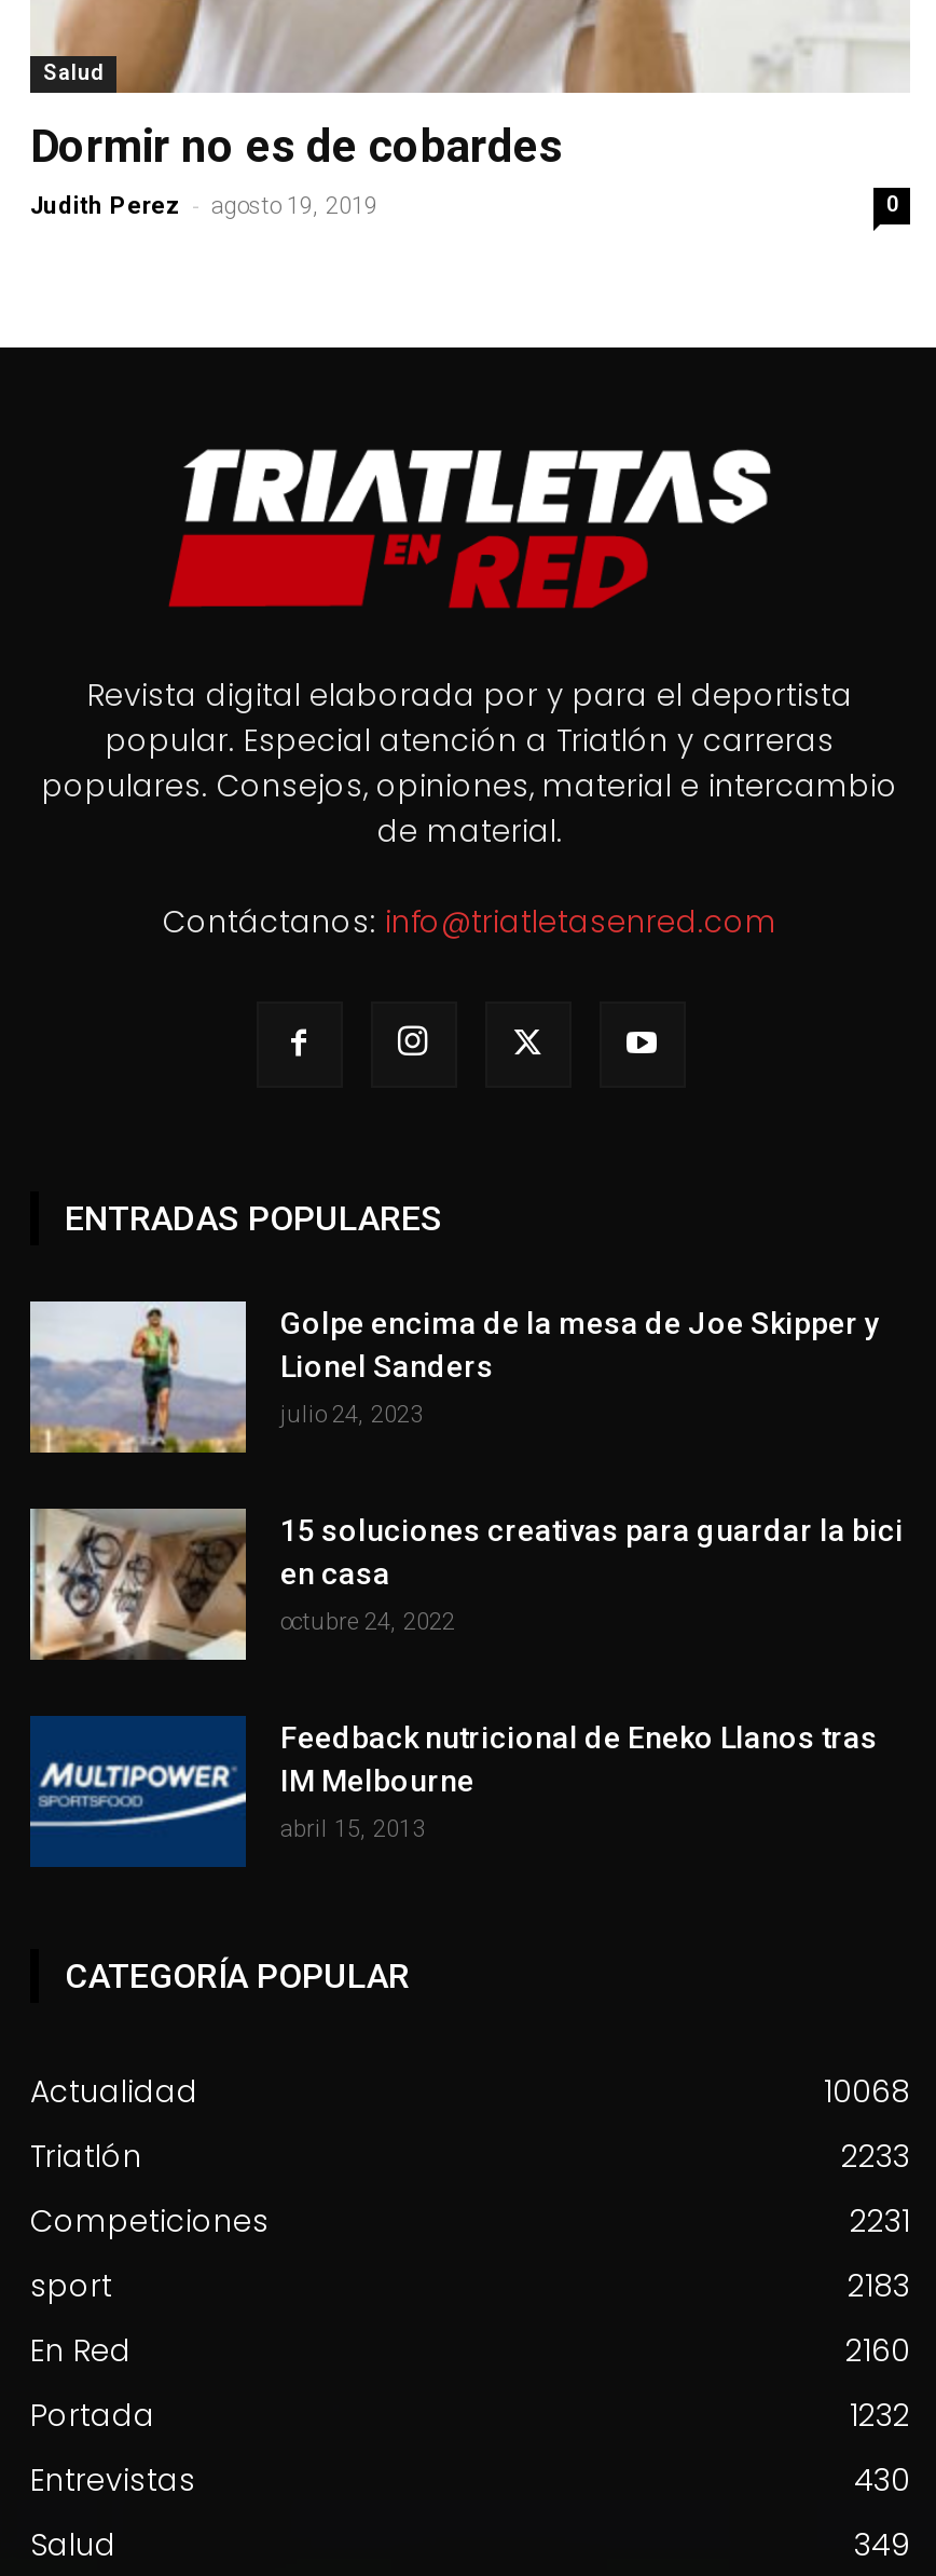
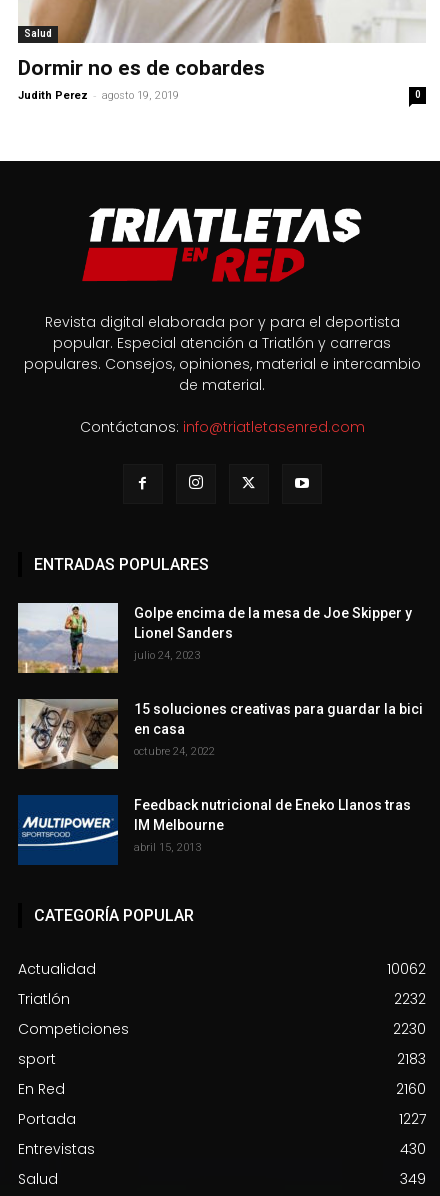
[824,2070,910,2113] 10068 -> [387,959,426,979] 10062
[841,2135,910,2178] 2233 -> [394,989,426,1009] 2232
[850,2199,910,2243] 2231 -> [393,1019,426,1039] 2230
[850,2394,910,2437] 1232 -> [399,1109,426,1129] 1227

